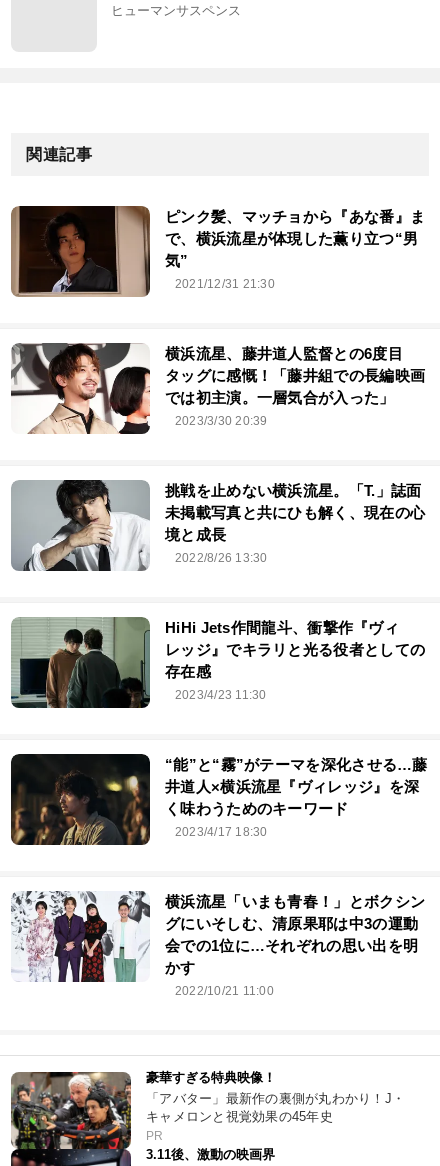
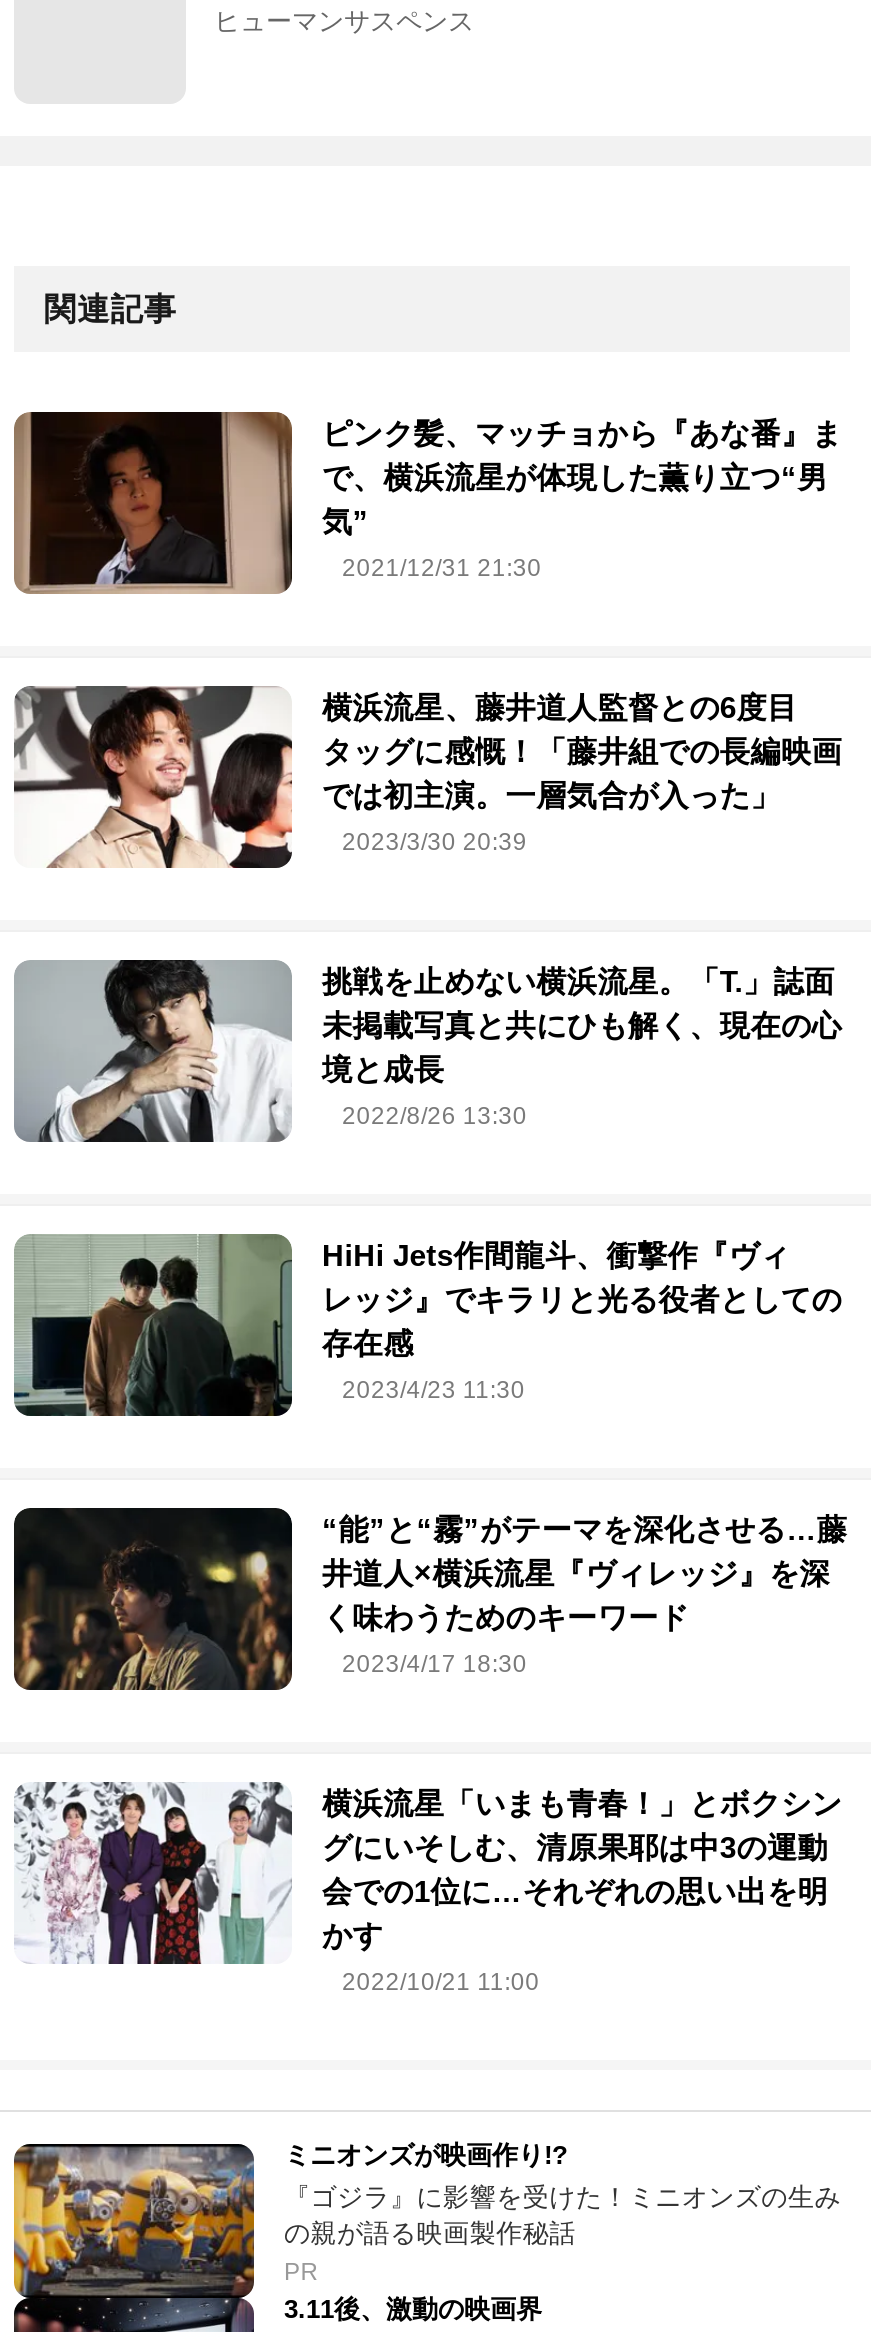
[10,1070,405,1150] [image] | 豪華すぎる特典映像！ | 「アバター」最新作の裏側が丸わかり！J・ | キャメロンと視覚効果の45年史 -> [12,2141,841,2298] [image] | ミニオンズが映画作り!? | 『ゴジラ』に影響を受けた！ミニオンズの生み | の親が語る映画製作秘話

